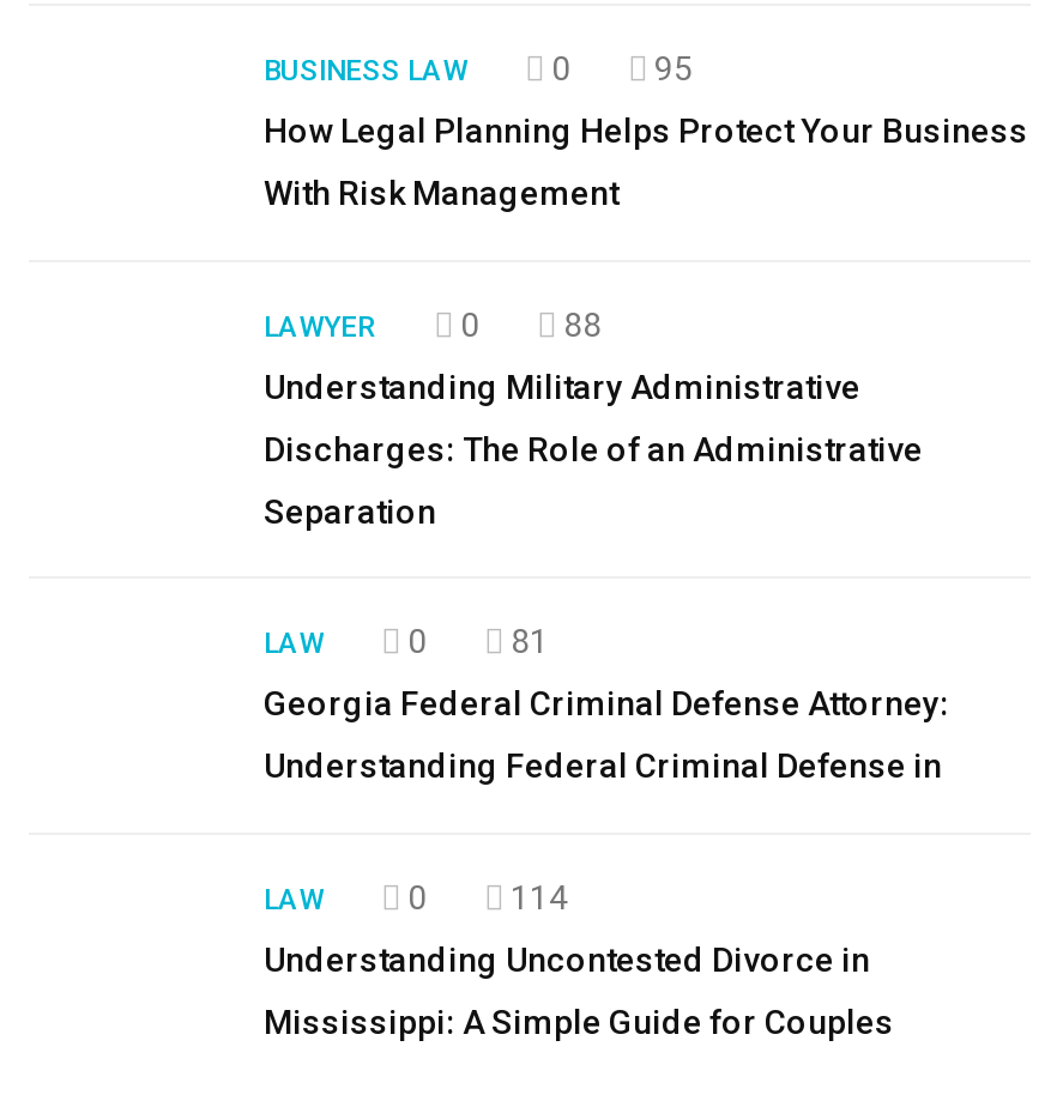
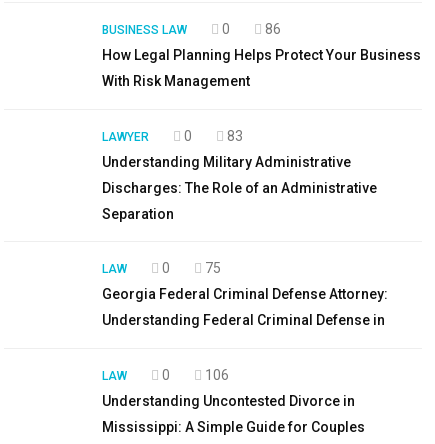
[544,49,693,87] 0 95 -> [219,21,281,37] 0 86
[453,305,602,344] 0 88 -> [181,128,243,144] 0 83
[400,622,549,660] 0 81 -> [159,260,221,276] 0 75
[400,878,568,916] 0 114 -> [159,367,229,383] 0 106

